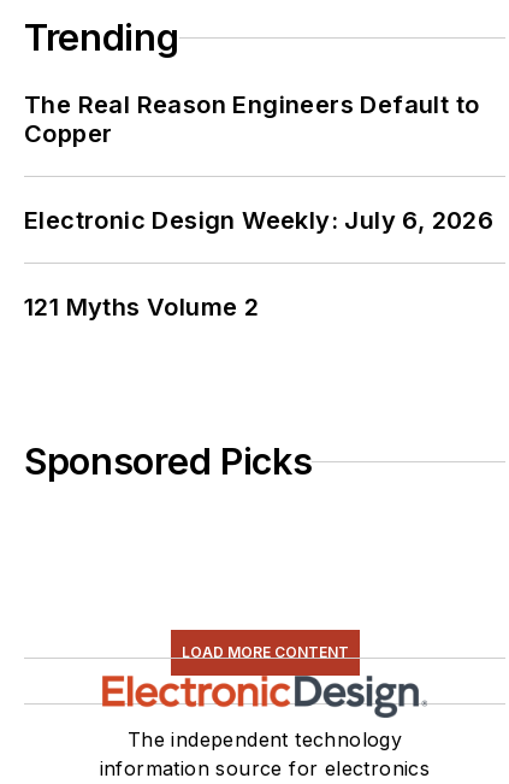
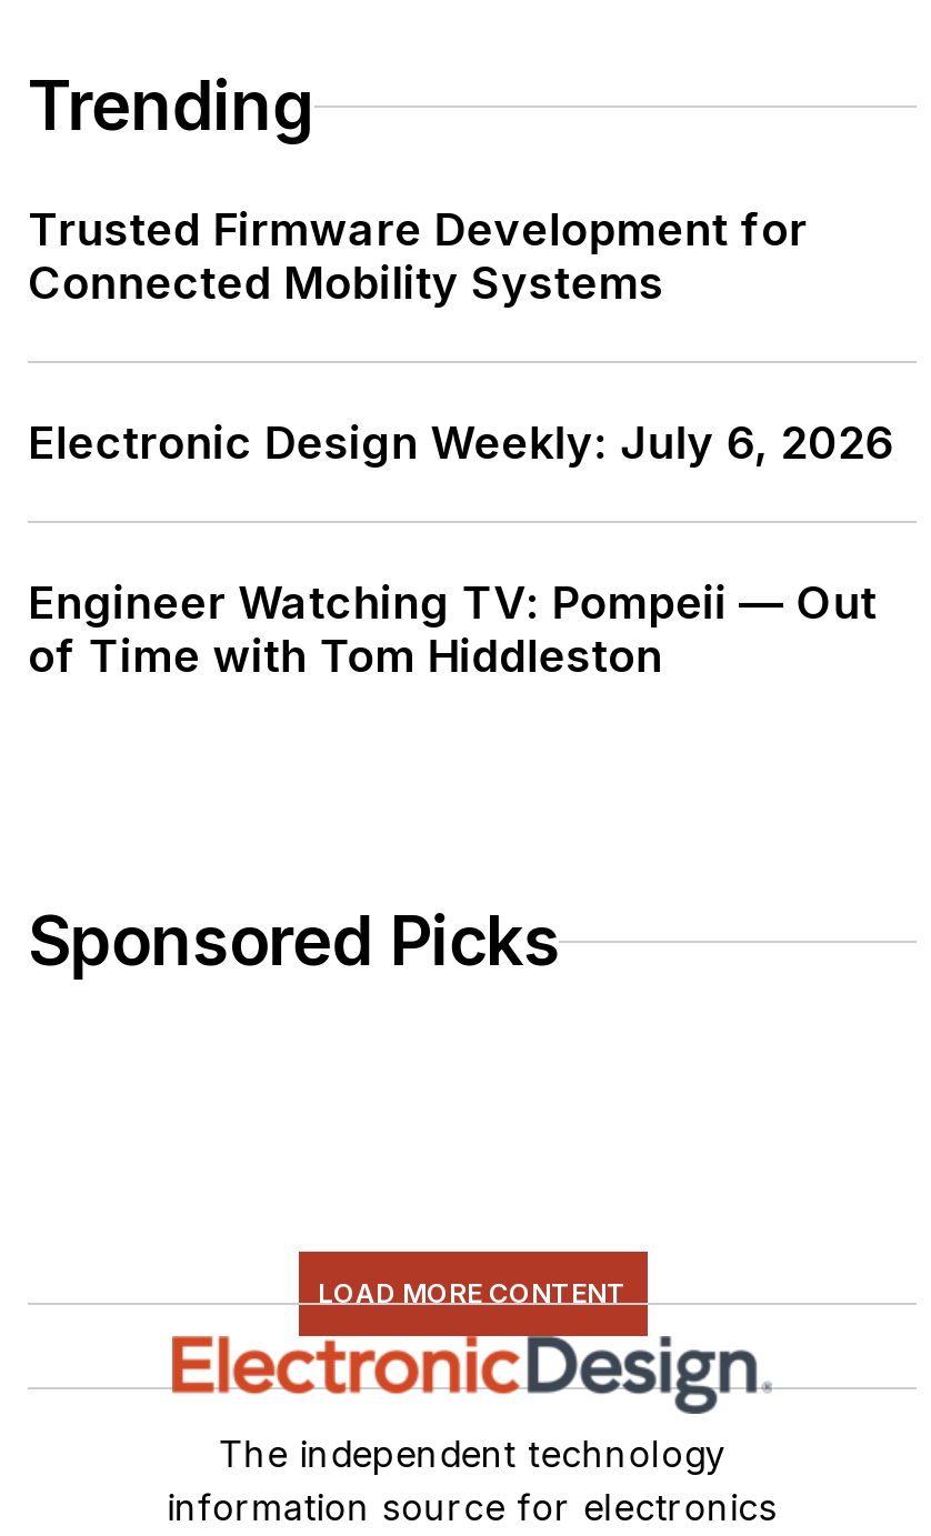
[24,91,479,148] The Real Reason Engineers Default to | Copper -> [28,204,807,311] Trusted Firmware Development for | Connected Mobility Systems
[24,293,259,322] 121 Myths Volume 2 -> [28,577,877,684] Engineer Watching TV: Pompeii — Out | of Time with Tom Hiddleston

